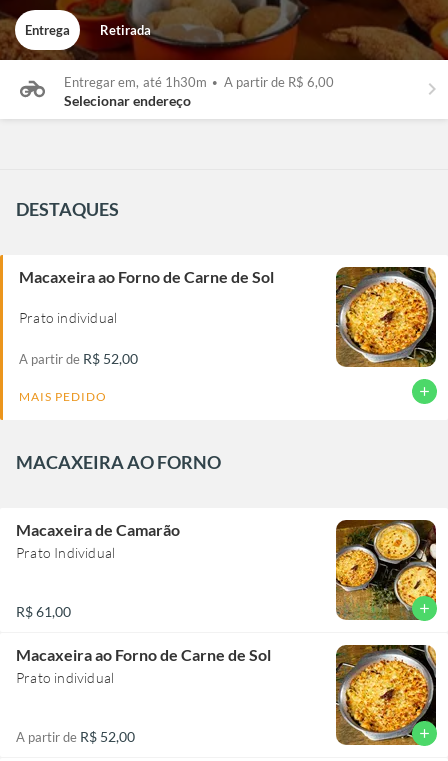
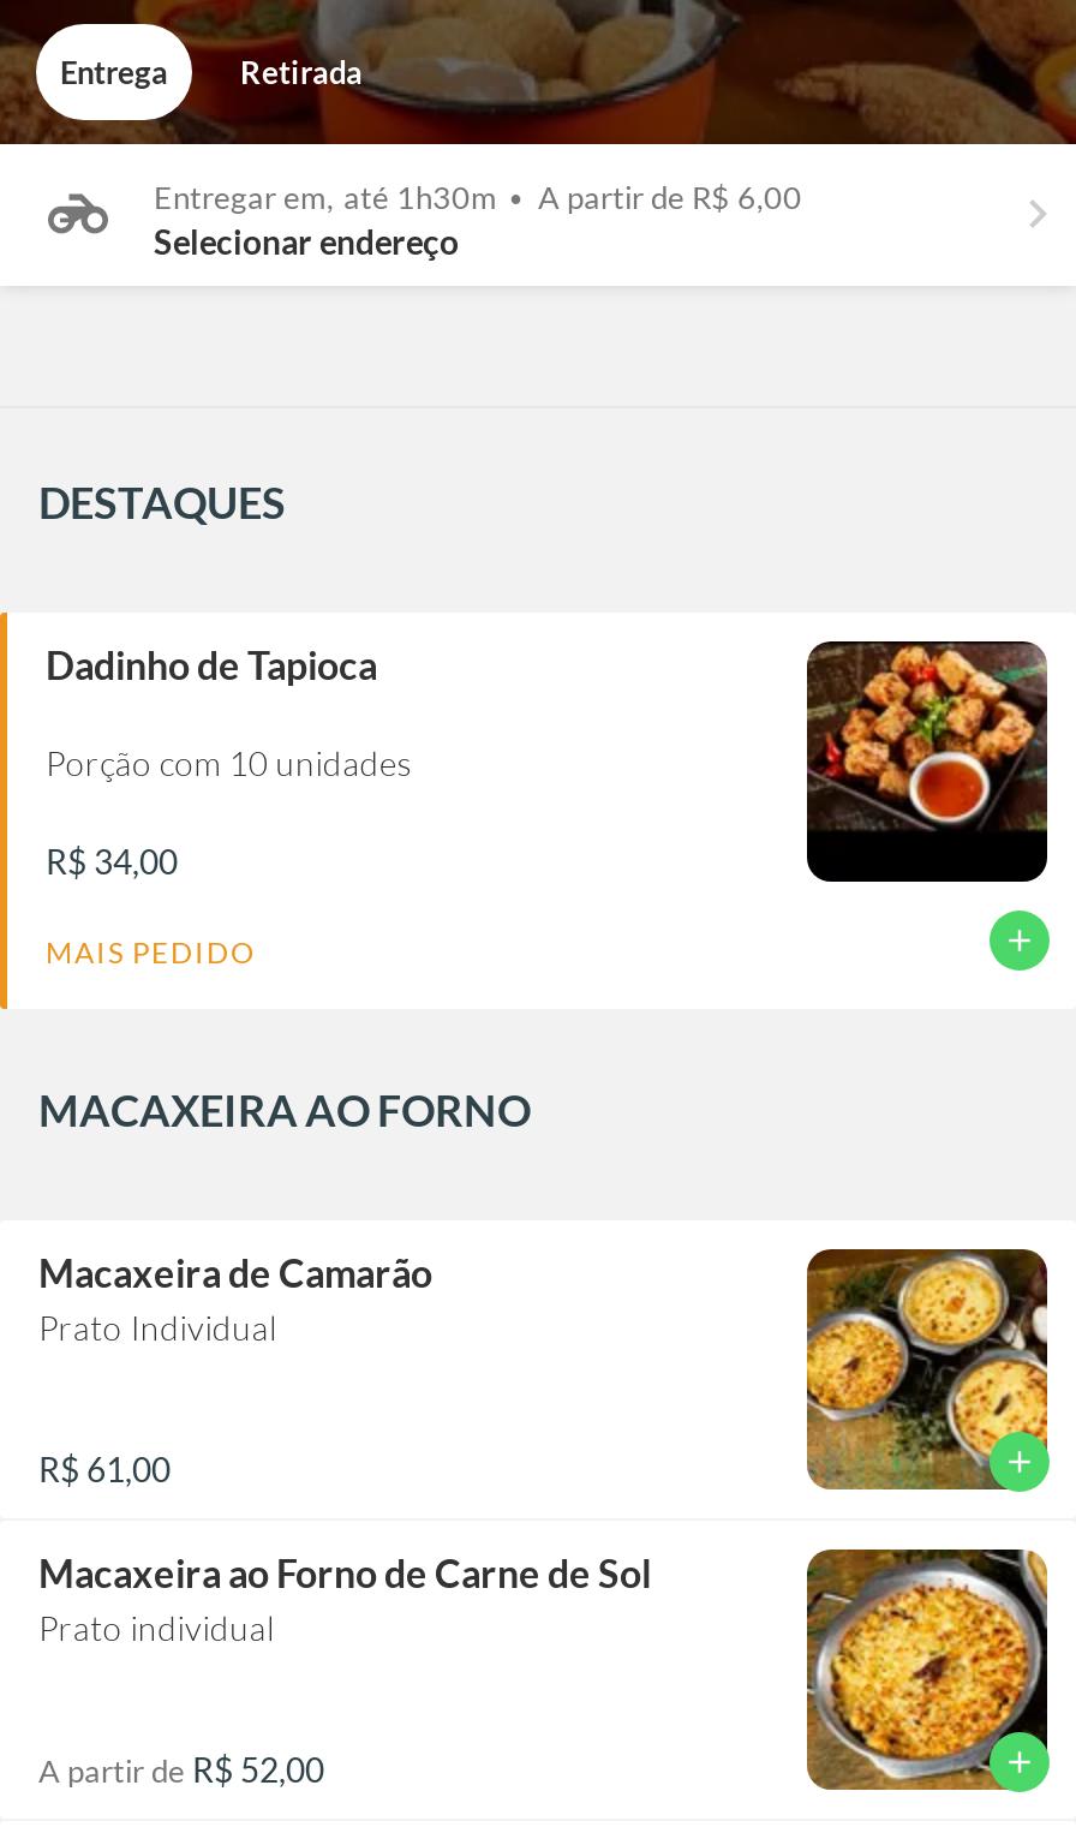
[19,267,274,286] Macaxeira ao Forno de Carne de Sol -> [46,641,377,686] Dadinho de Tapioca
[335,266,436,368] [image] -> [805,639,1047,884] [image]
[19,309,117,326] Prato individual -> [46,743,412,784] Porção com 10 unidades
[19,350,138,367] A partir de R$ 52,00 -> [46,840,178,881] R$ 34,00

